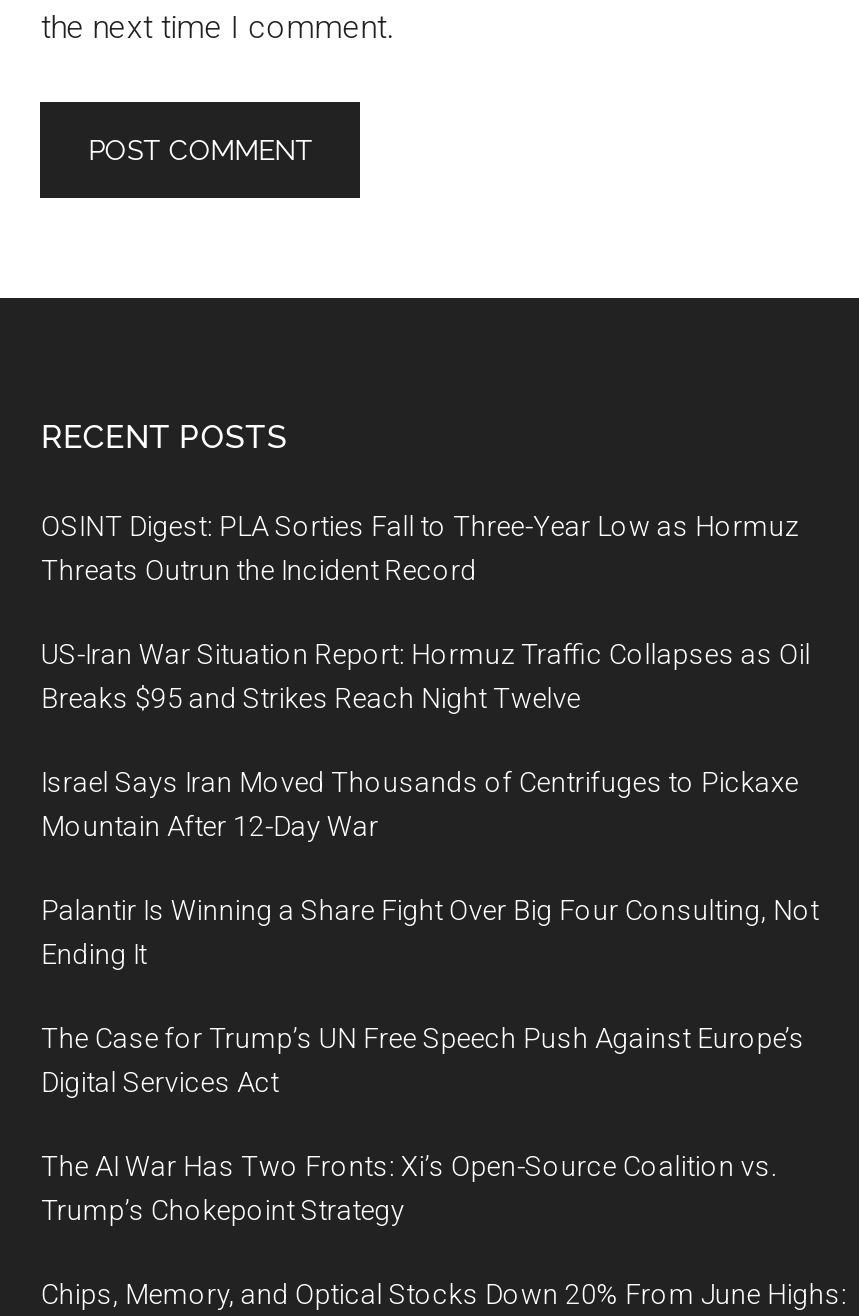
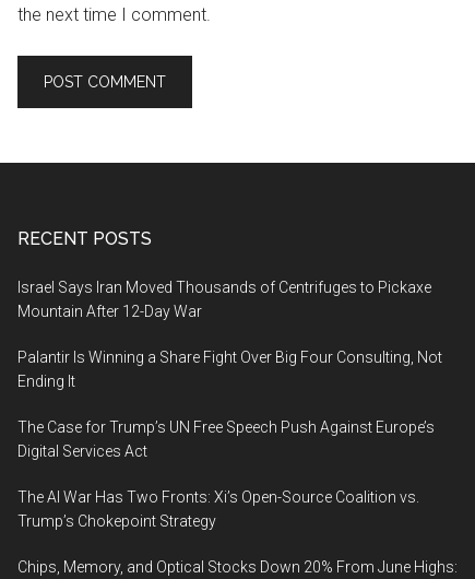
[41,510,811,714] OSINT Digest: PLA Sorties Fall to Three-Year Low as Hormuz | Threats Outrun the Incident Record | US-Iran War Situation Report: Hormuz Traffic Collapses as Oil | Breaks $95 and Strikes Reach Night Twelve -> none

